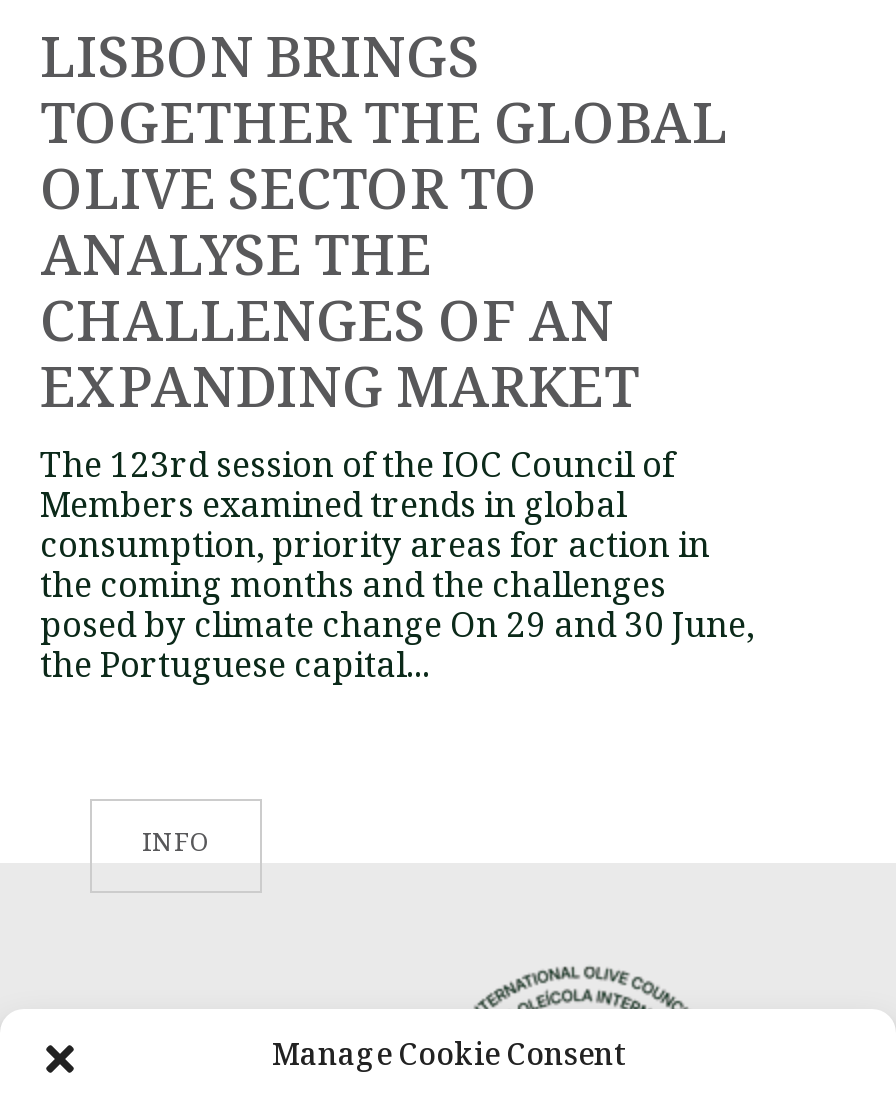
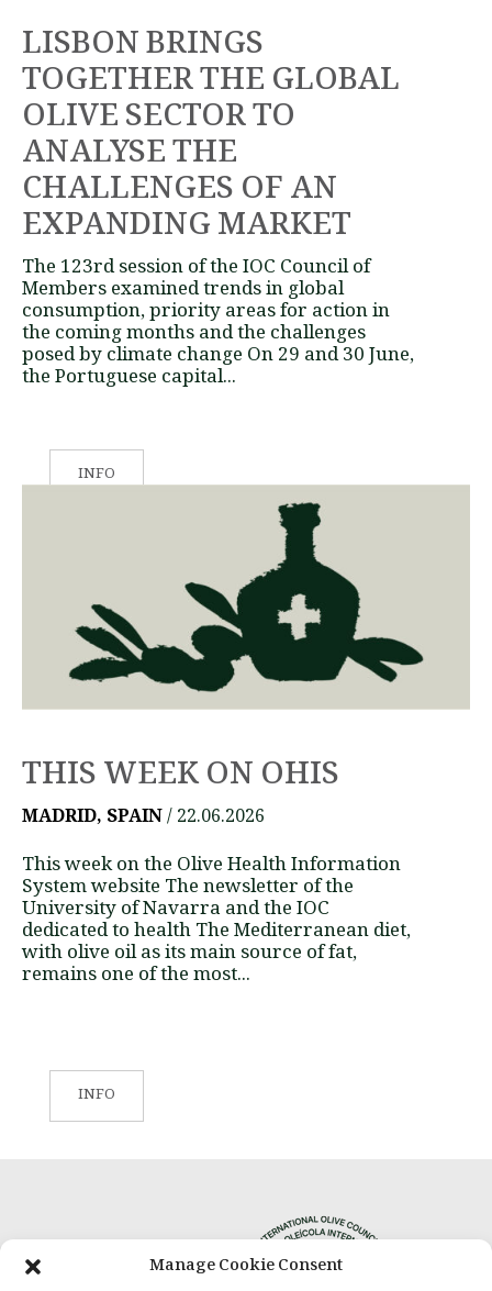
none -> [22,487,470,992] [image] | THIS WEEK ON OHIS | MADRID, SPAIN/ 22.06.2026 | This week on the Olive Health Information | System website The newsletter of the | University of Navarra and the IOC | dedicated to health The Mediterranean diet, | with olive oil as its main source of fat, | remains one of the most...
none -> [78,1083,115,1107] INFO

